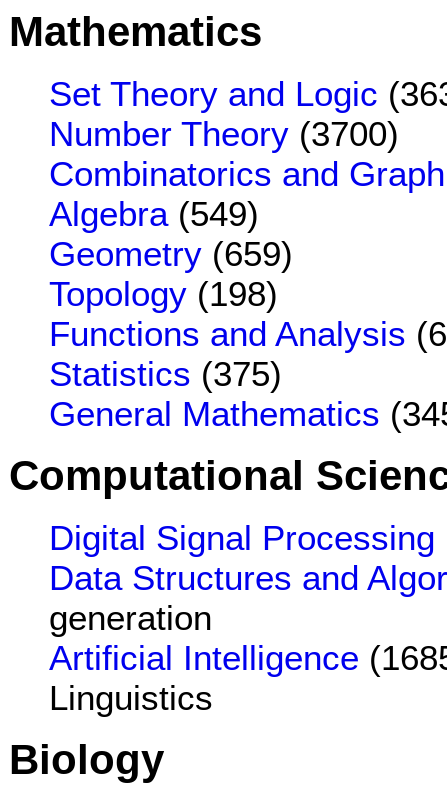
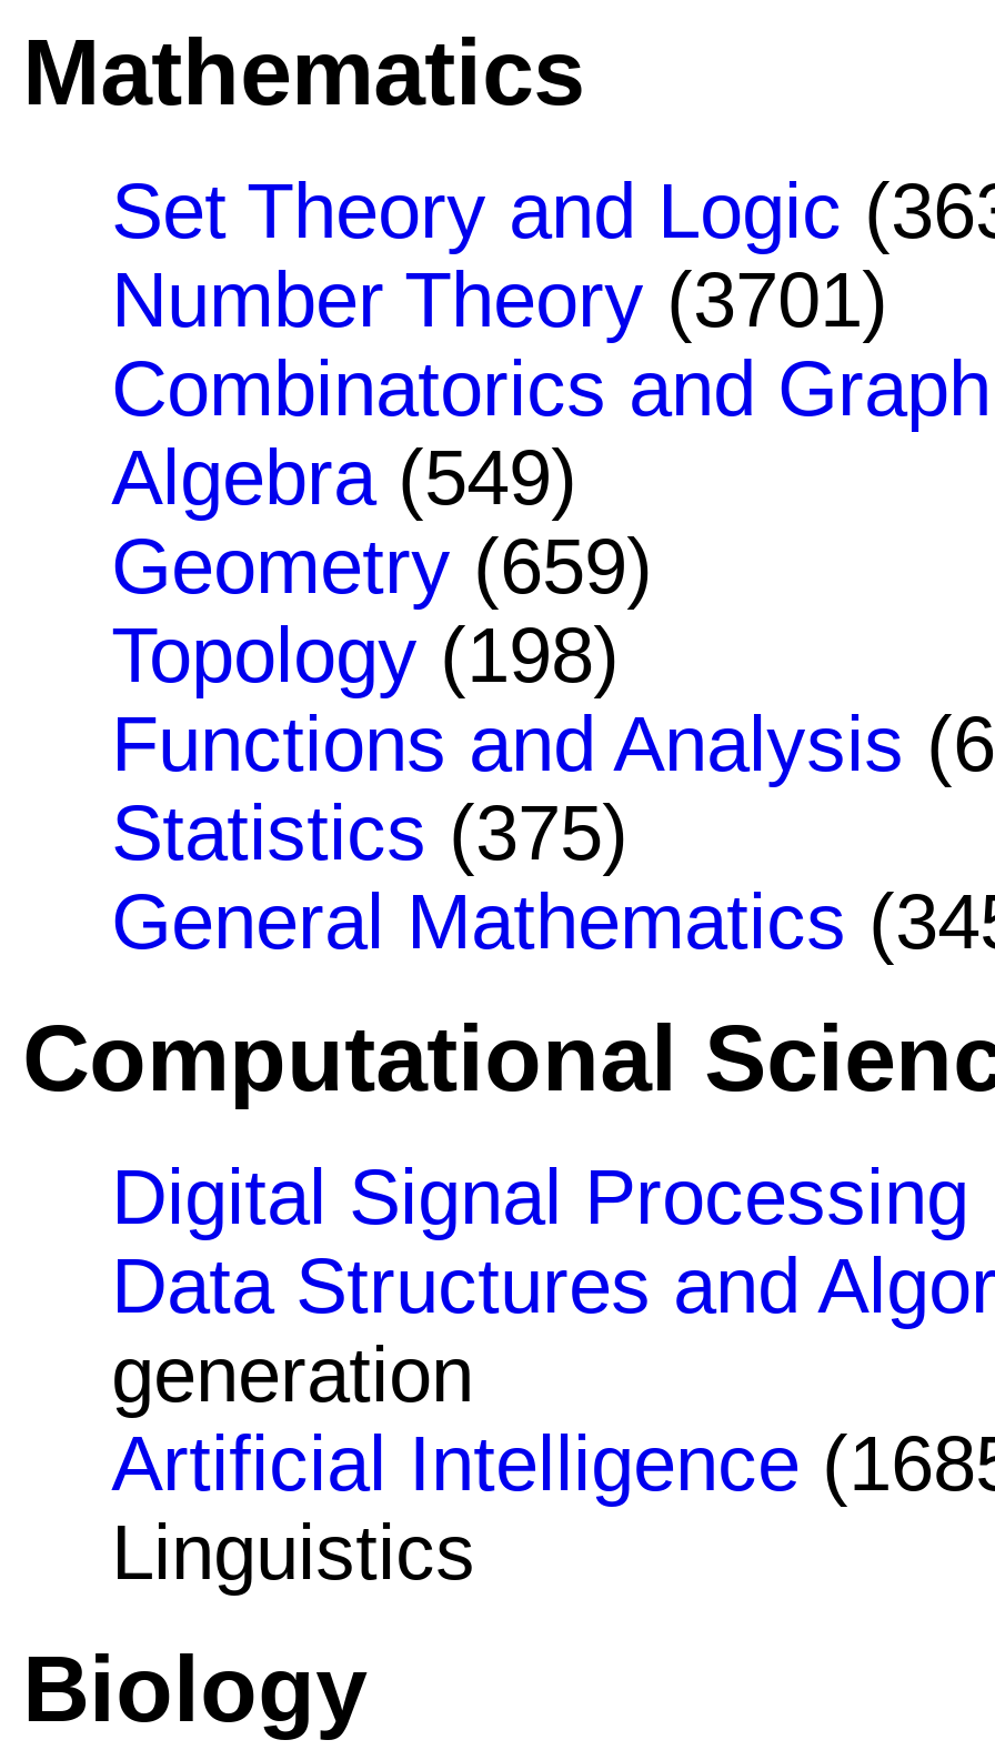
[49,114,399,153] Number Theory (3700) -> [111,256,889,343] Number Theory (3701)

